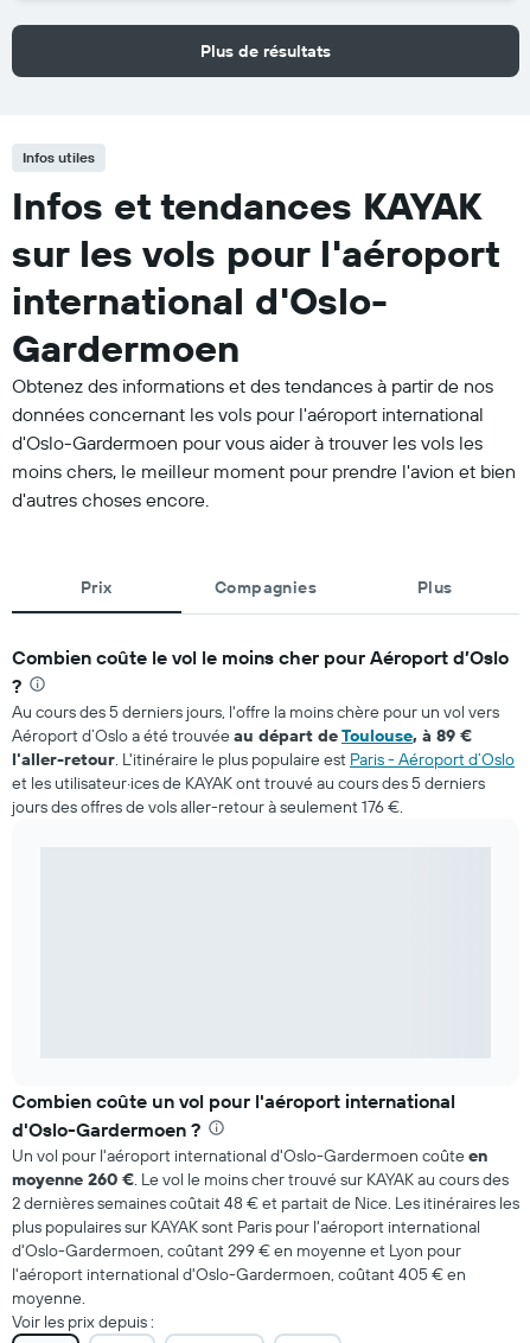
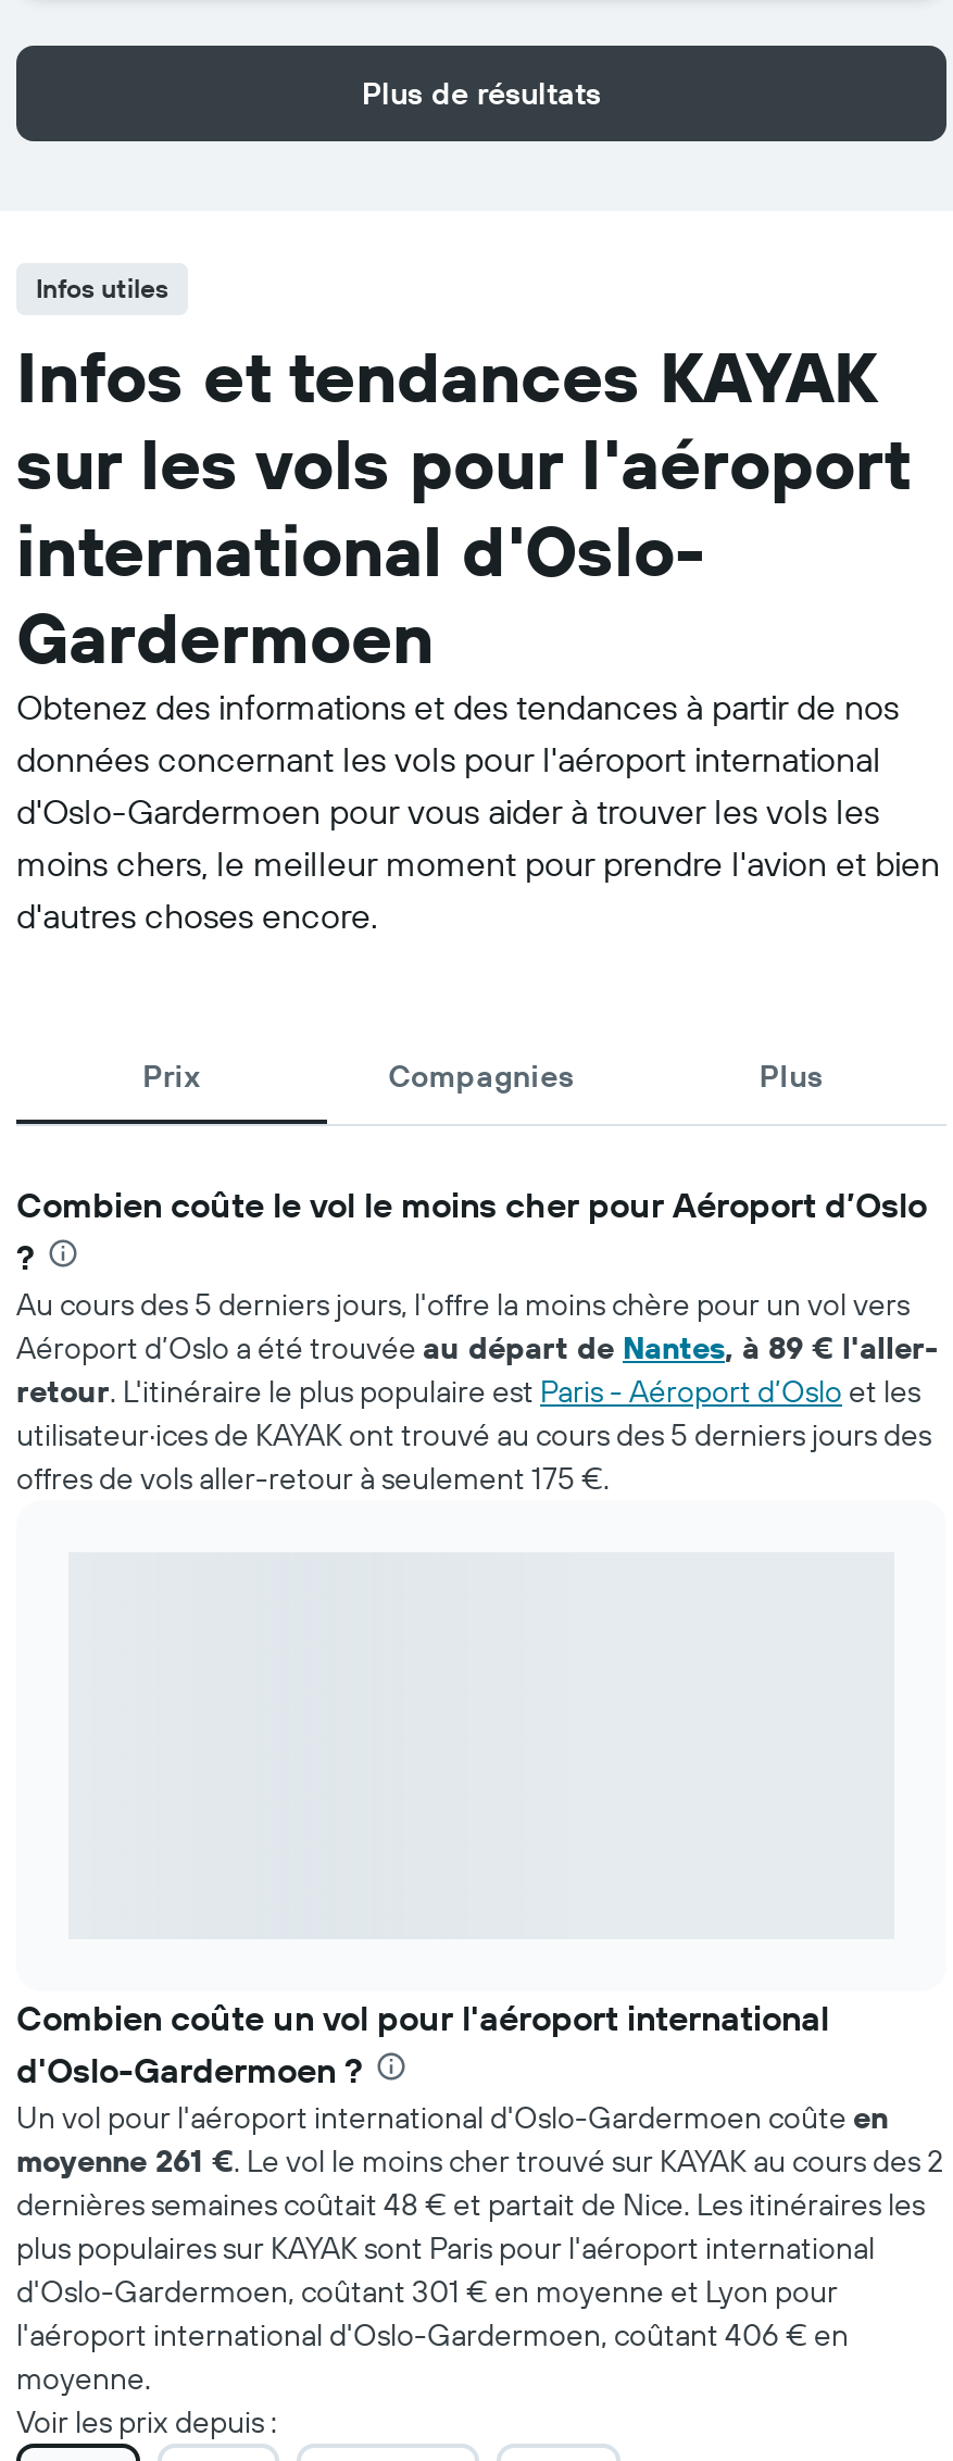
[12,725,515,817] Aéroport d’Oslo a été trouvée au départ deToulouse, à 89 € | l'aller-retour. L'itinéraire le plus populaire est Paris - Aéroport d’Oslo | et les utilisateur·ices de KAYAK ont trouvé au cours des 5 derniers | jours des offres de vols aller-retour à seulement 176 €. -> [16,1328,938,1498] Aéroport d’Oslo a été trouvée au départ de Nantes, à 89 € l'aller- | retour. L'itinéraire le plus populaire est Paris - Aéroport d’Oslo et les | utilisateur·ices de KAYAK ont trouvé au cours des 5 derniers jours des | offres de vols aller-retour à seulement 175 €.
[12,1169,519,1214] moyenne 260 €. Le vol le moins cher trouvé sur KAYAK au cours des | 2 dernières semaines coûtait 48 € et partait de Nice. Les itinéraires les -> [16,2141,942,2224] moyenne 261 €. Le vol le moins cher trouvé sur KAYAK au cours des 2 | dernières semaines coûtait 48 € et partait de Nice. Les itinéraires les
[12,1240,461,1261] d'Oslo-Gardermoen, coûtant 299 € en moyenne et Lyon pour -> [16,2272,838,2311] d'Oslo-Gardermoen, coûtant 301 € en moyenne et Lyon pour
[12,1264,466,1285] l'aéroport international d'Oslo-Gardermoen, coûtant 405 € en -> [16,2315,849,2354] l'aéroport international d'Oslo-Gardermoen, coûtant 406 € en

